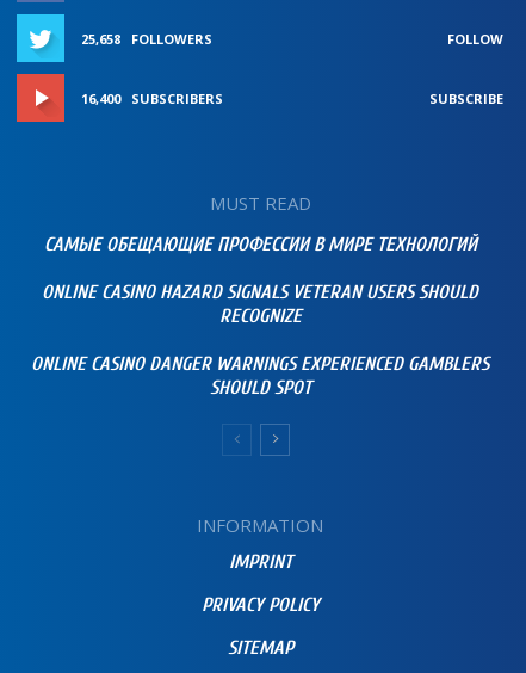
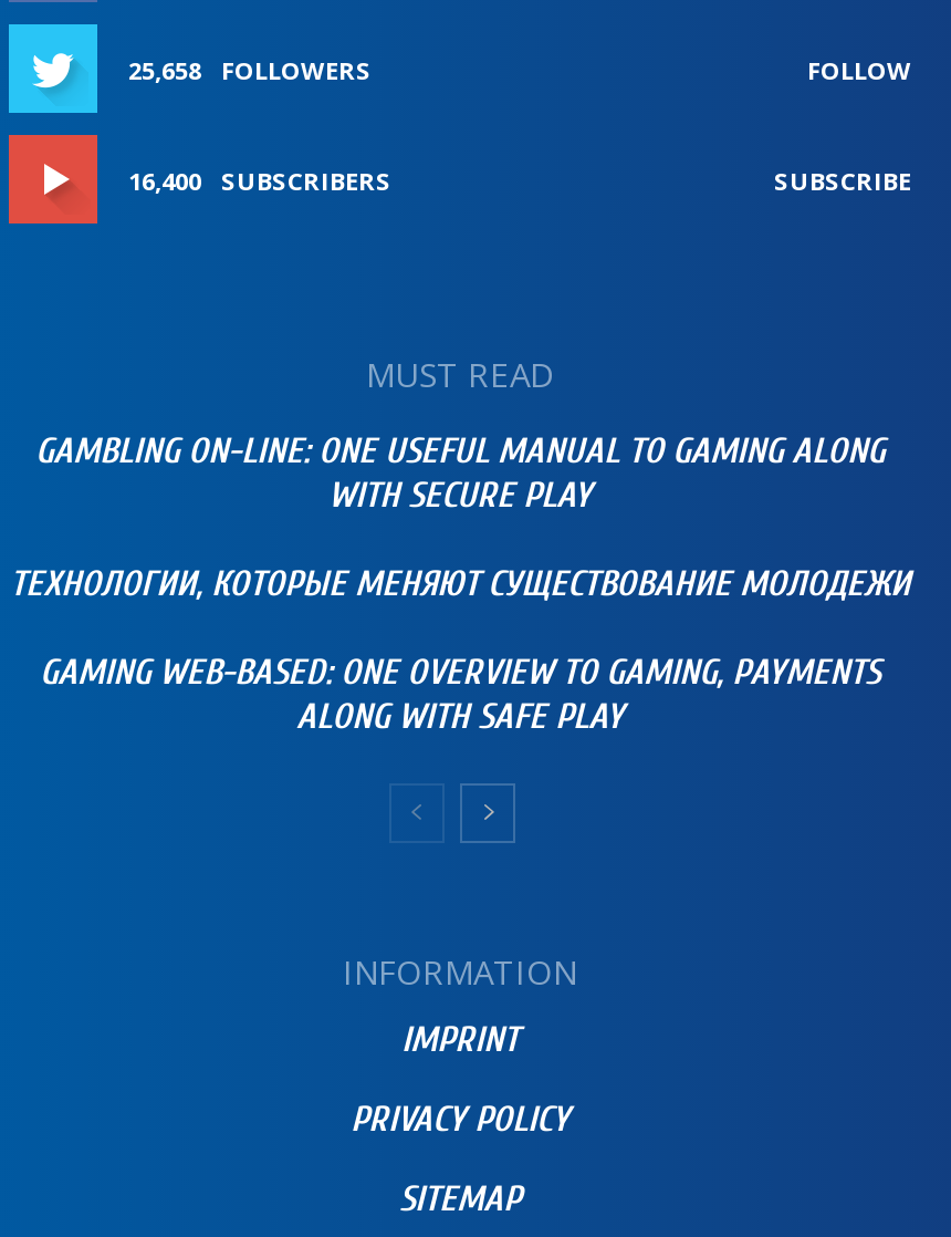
[44,234,477,256] САМЫЕ ОБЕЩАЮЩИЕ ПРОФЕССИИ В МИРЕ ТЕХНОЛОГИЙ -> [35,431,885,515] GAMBLING ON-LINE: ONE USEFUL MANUAL TO GAMING ALONG | WITH SECURE PLAY
[42,282,478,327] ONLINE CASINO HAZARD SIGNALS VETERAN USERS SHOULD | RECOGNIZE -> [10,564,910,604] ТЕХНОЛОГИИ, КОТОРЫЕ МЕНЯЮТ СУЩЕСТВОВАНИЕ МОЛОДЕЖИ
[31,354,489,399] ONLINE CASINO DANGER WARNINGS EXPERIENCED GAMBLERS | SHOULD SPOT -> [40,653,880,737] GAMING WEB-BASED: ONE OVERVIEW TO GAMING, PAYMENTS | ALONG WITH SAFE PLAY

